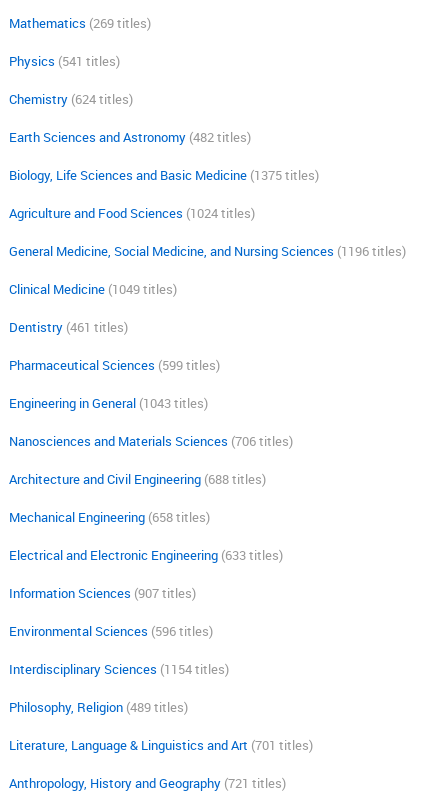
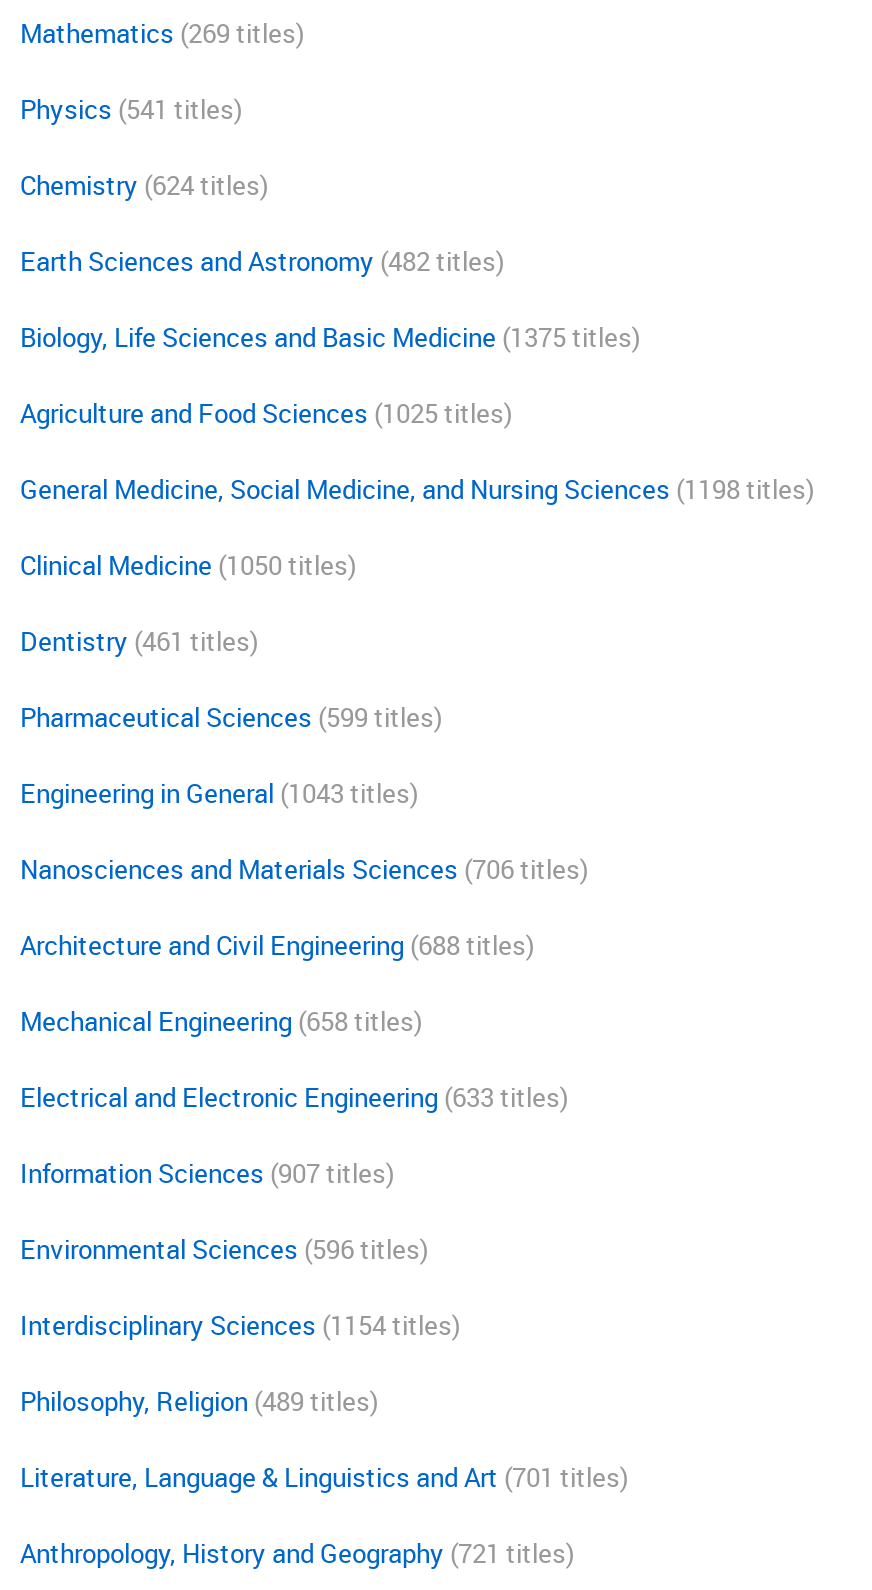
[9,204,255,222] Agriculture and Food Sciences (1024 titles) -> [20,395,512,431] Agriculture and Food Sciences (1025 titles)
[9,242,406,260] General Medicine, Social Medicine, and Nursing Sciences (1196 titles) -> [20,471,814,507] General Medicine, Social Medicine, and Nursing Sciences (1198 titles)
[9,280,177,298] Clinical Medicine (1049 titles) -> [20,547,356,583] Clinical Medicine (1050 titles)

